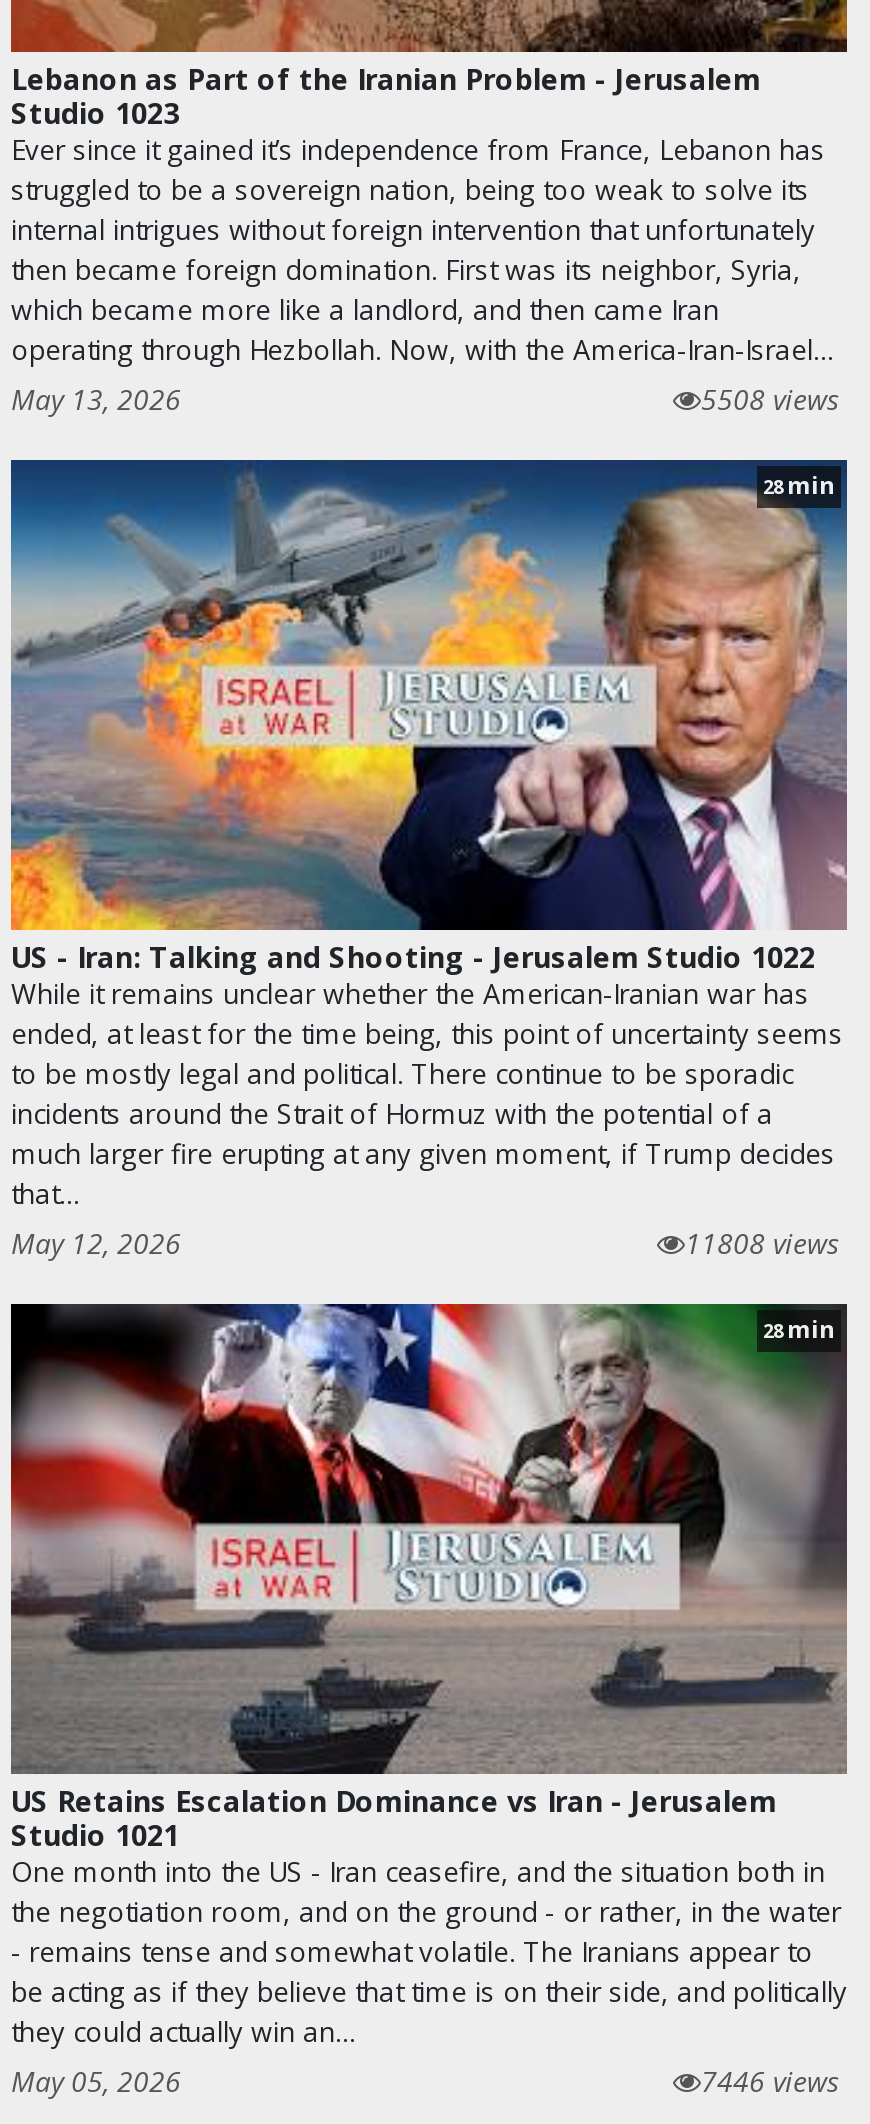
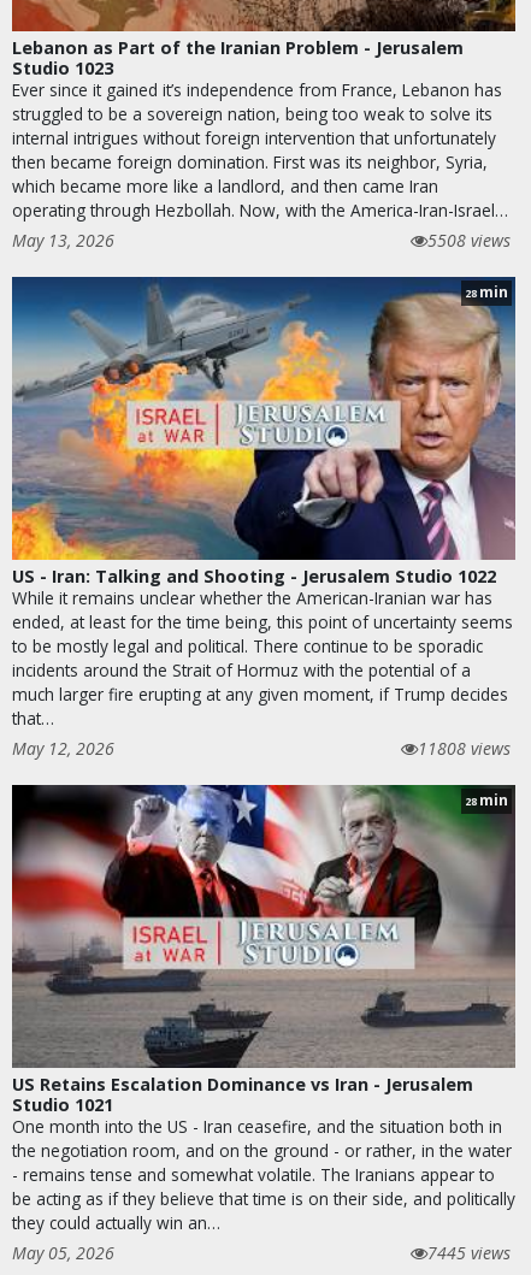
[701,2062,839,2100] 7446 views -> [427,1241,511,1264] 7445 views

